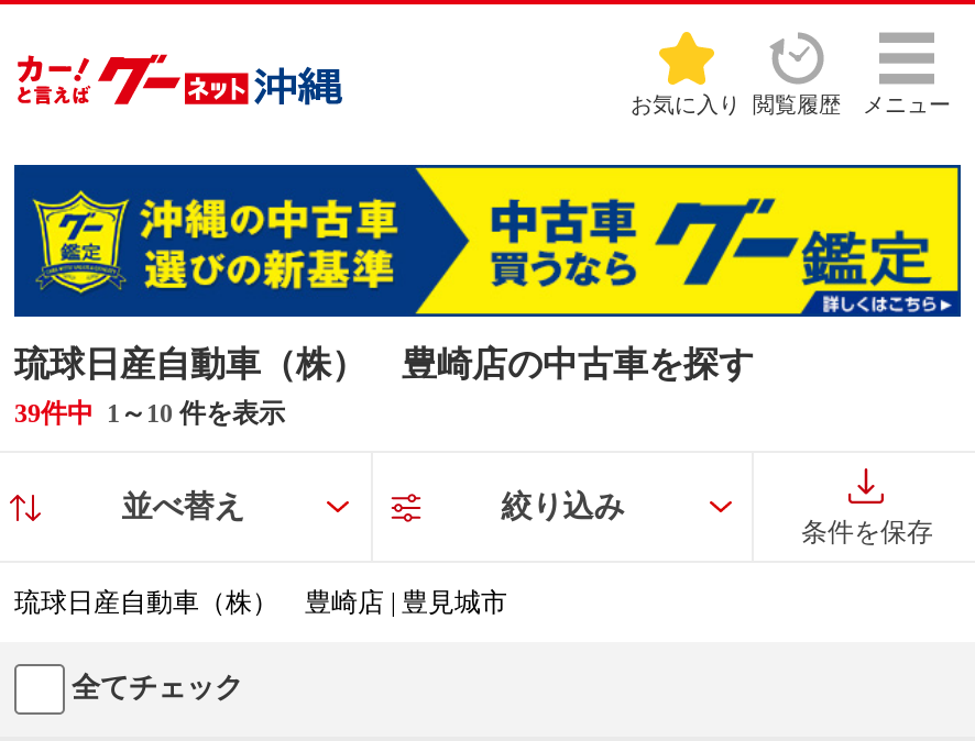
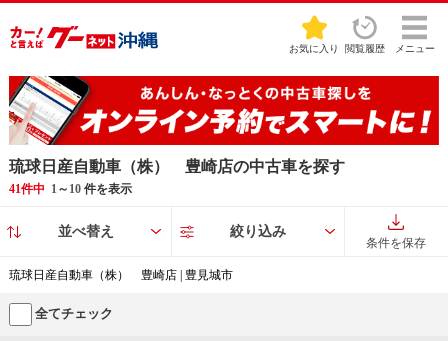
[12,163,963,430] [image] | 39件中 1～10件を表示 -> [8,75,440,196] [image] | 41件中 1～10件を表示

